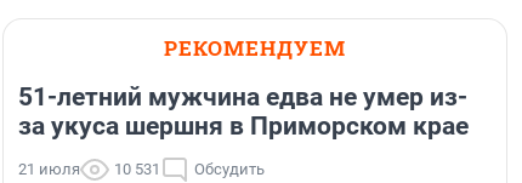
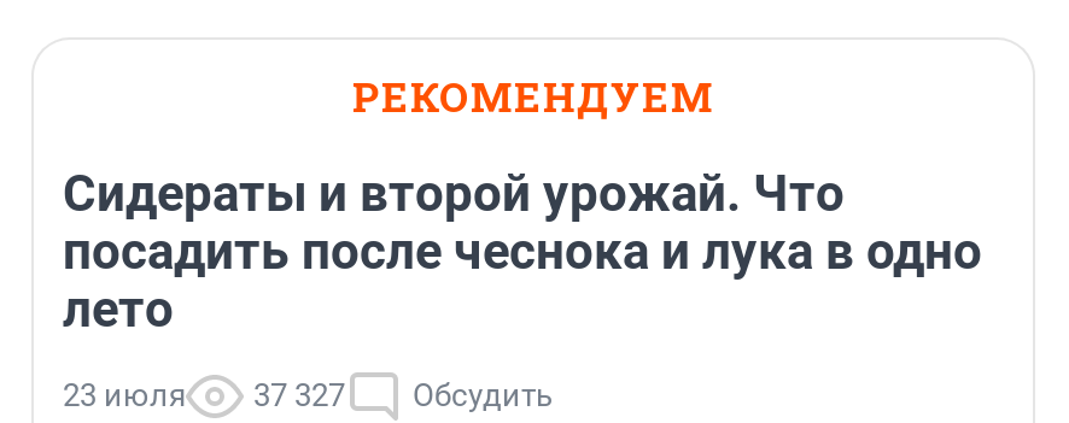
[18,83,469,141] 51-летний мужчина едва не умер из- | за укуса шершня в Приморском крае -> [63,165,982,339] Сидераты и второй урожай. Что | посадить после чеснока и лука в одно | лето
[18,160,160,178] 21 июля | 10 531 -> [63,377,345,414] 23 июля | 37 327

